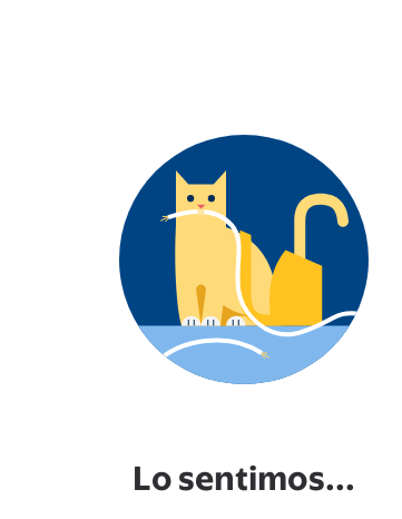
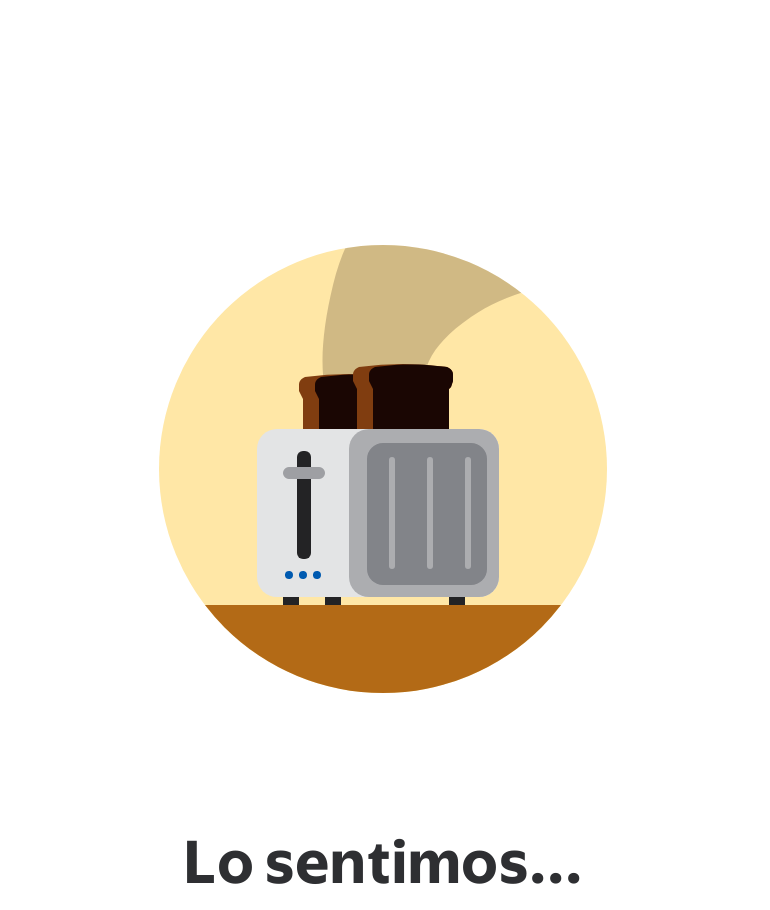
[118,134,370,385] [image] -> [159,243,607,695] [image]

